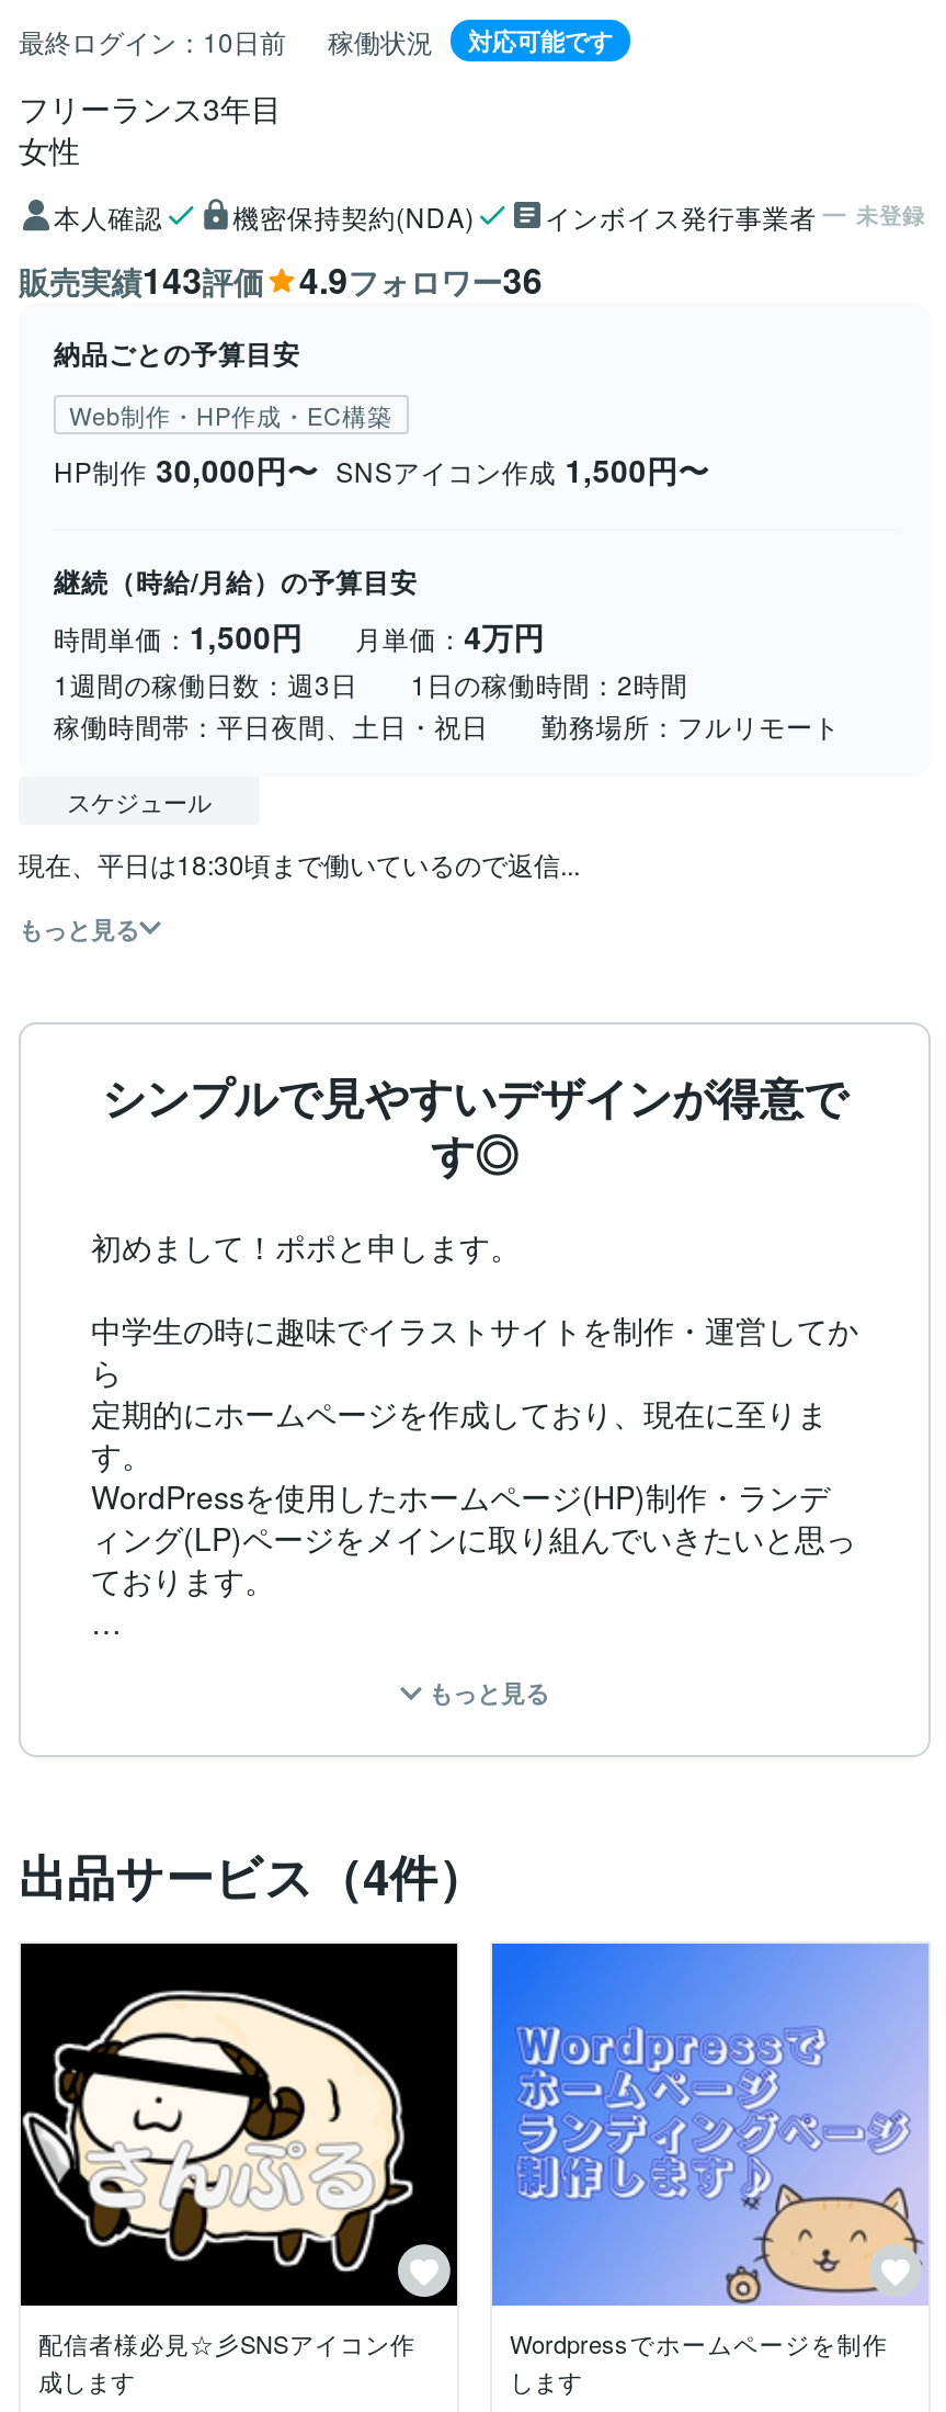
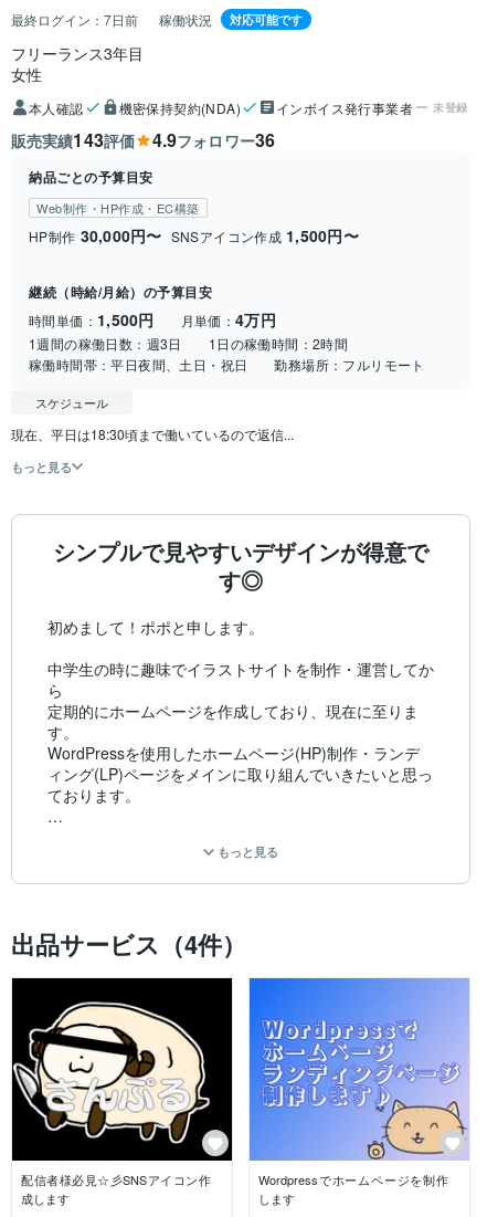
[19,21,286,58] 最終ログイン：10日前 -> [11,9,138,28] 最終ログイン：7日前

